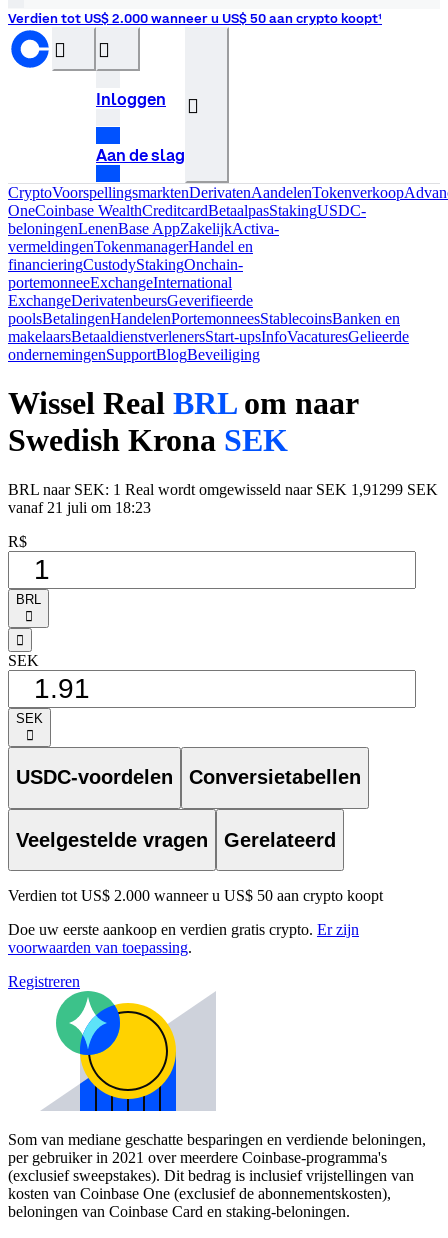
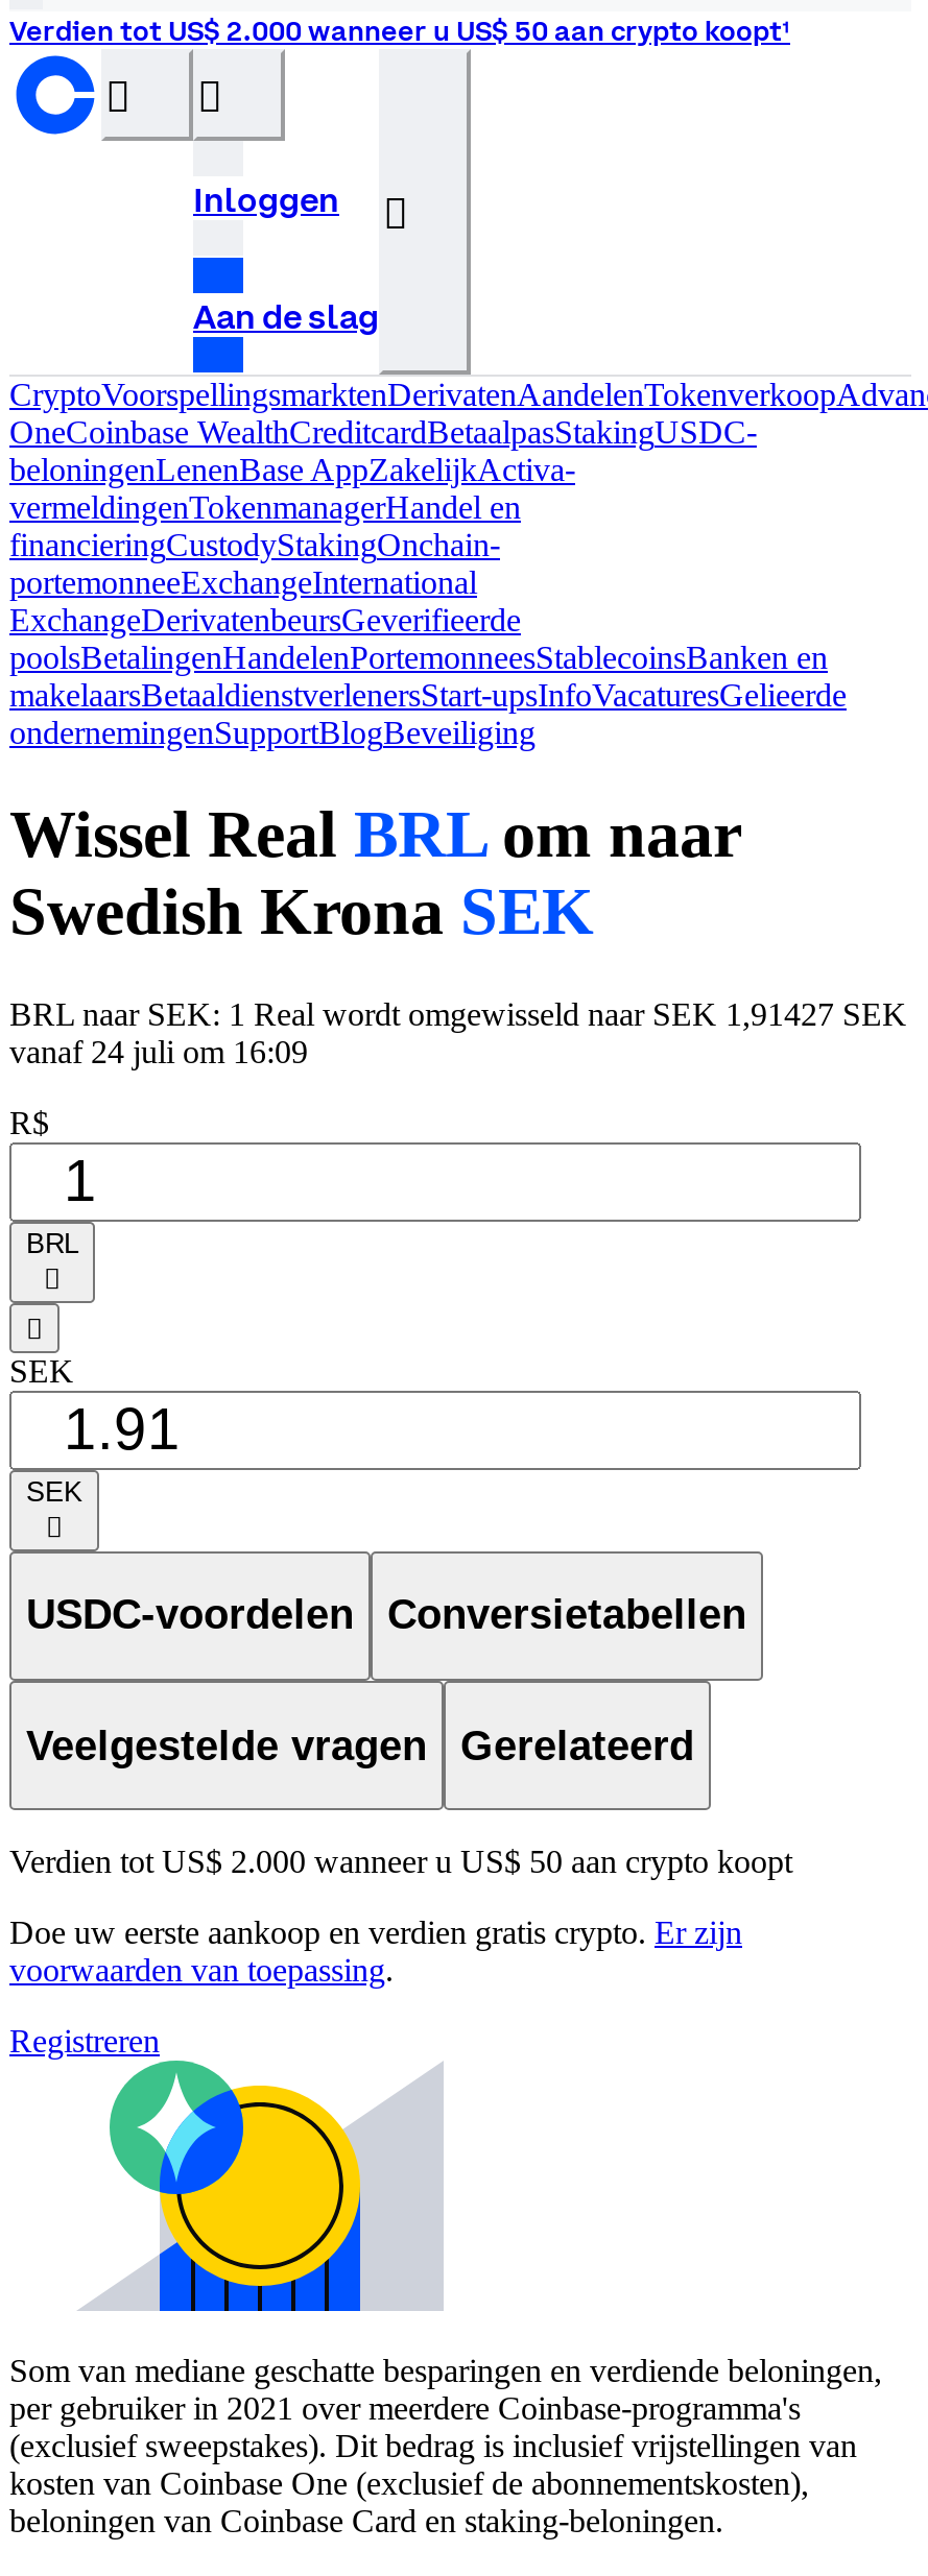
[8,481,438,498] BRL naar SEK: 1 Real wordt omgewisseld naar SEK 1,91299 SEK -> [9,996,907,1032] BRL naar SEK: 1 Real wordt omgewisseld naar SEK 1,91427 SEK
[8,499,151,516] vanaf 21 juli om 18:23 -> [9,1034,308,1069] vanaf 24 juli om 16:09

